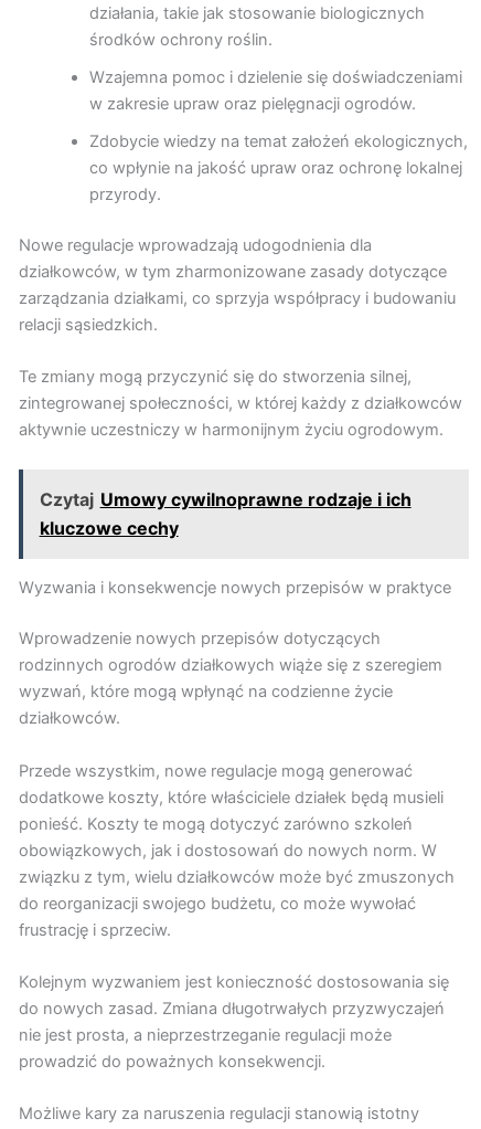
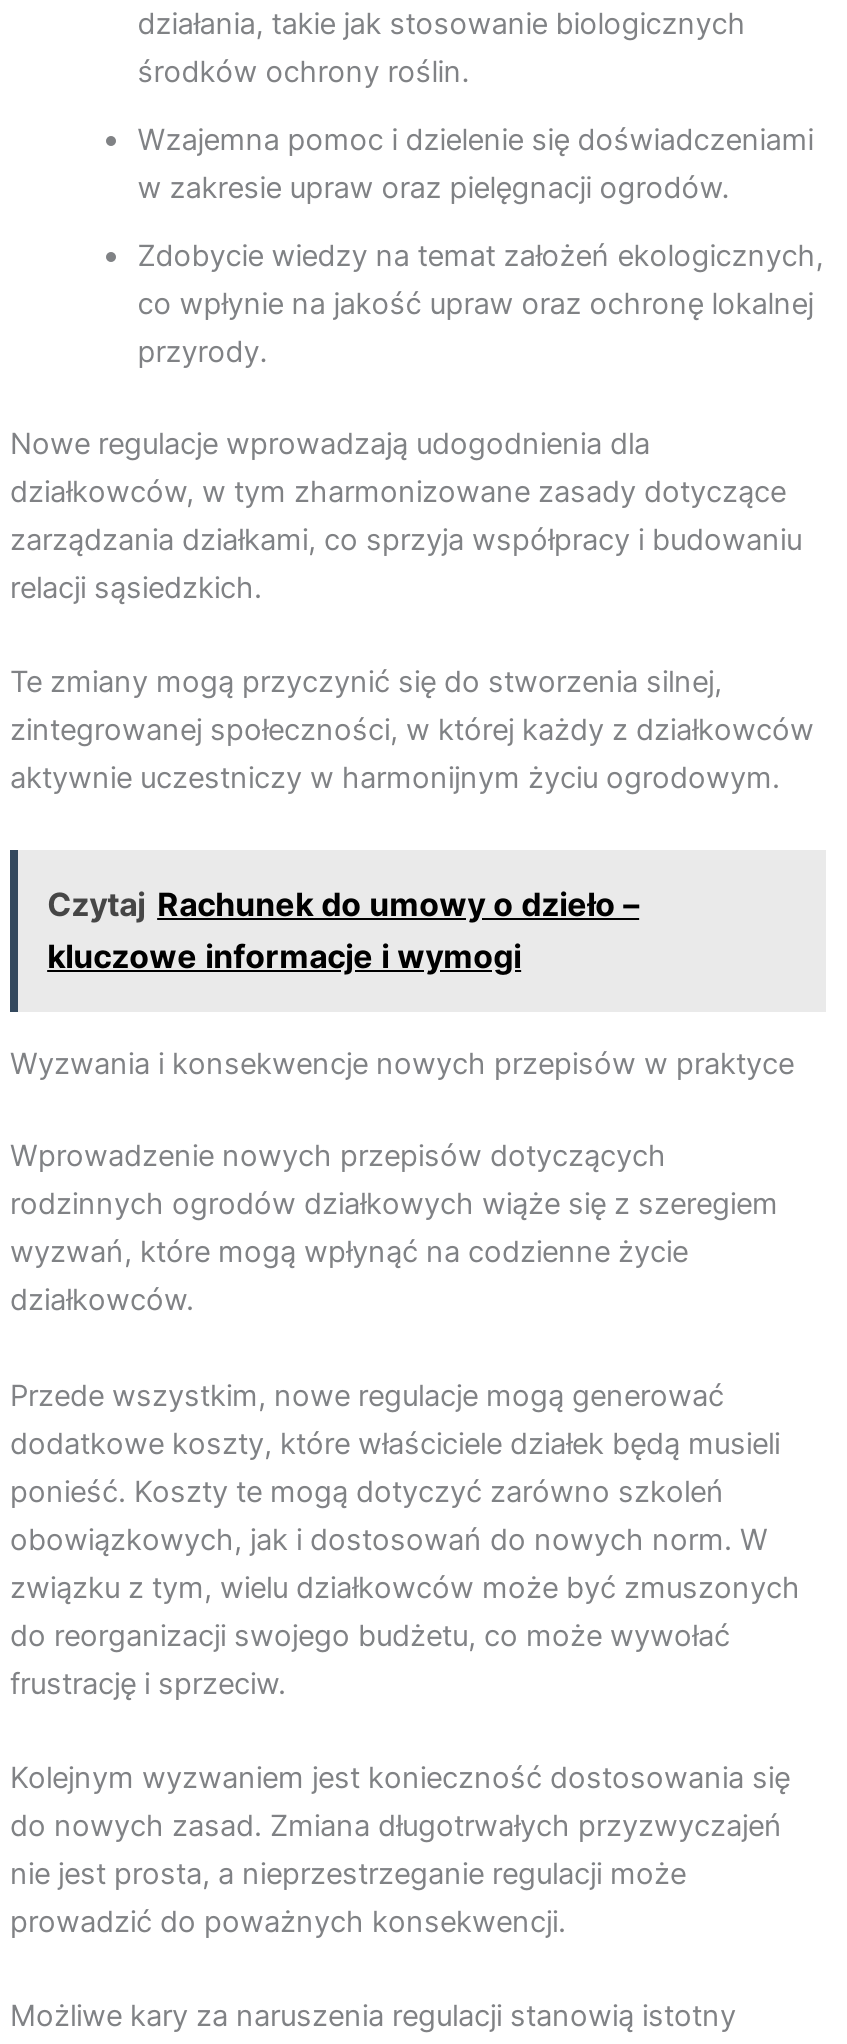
[39,488,411,539] Czytaj Umowy cywilnoprawne rodzaje i ich | kluczowe cechy -> [47,884,639,976] Czytaj Rachunek do umowy o dzieło – | kluczowe informacje i wymogi

